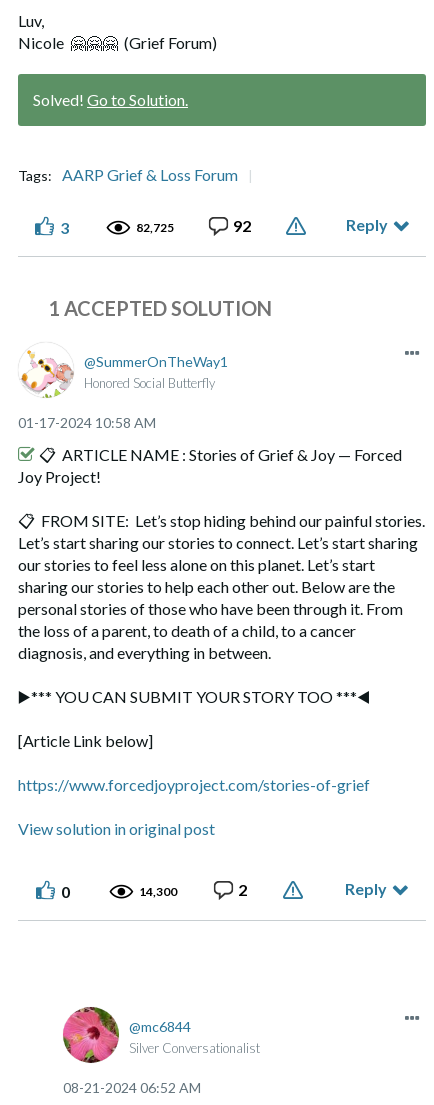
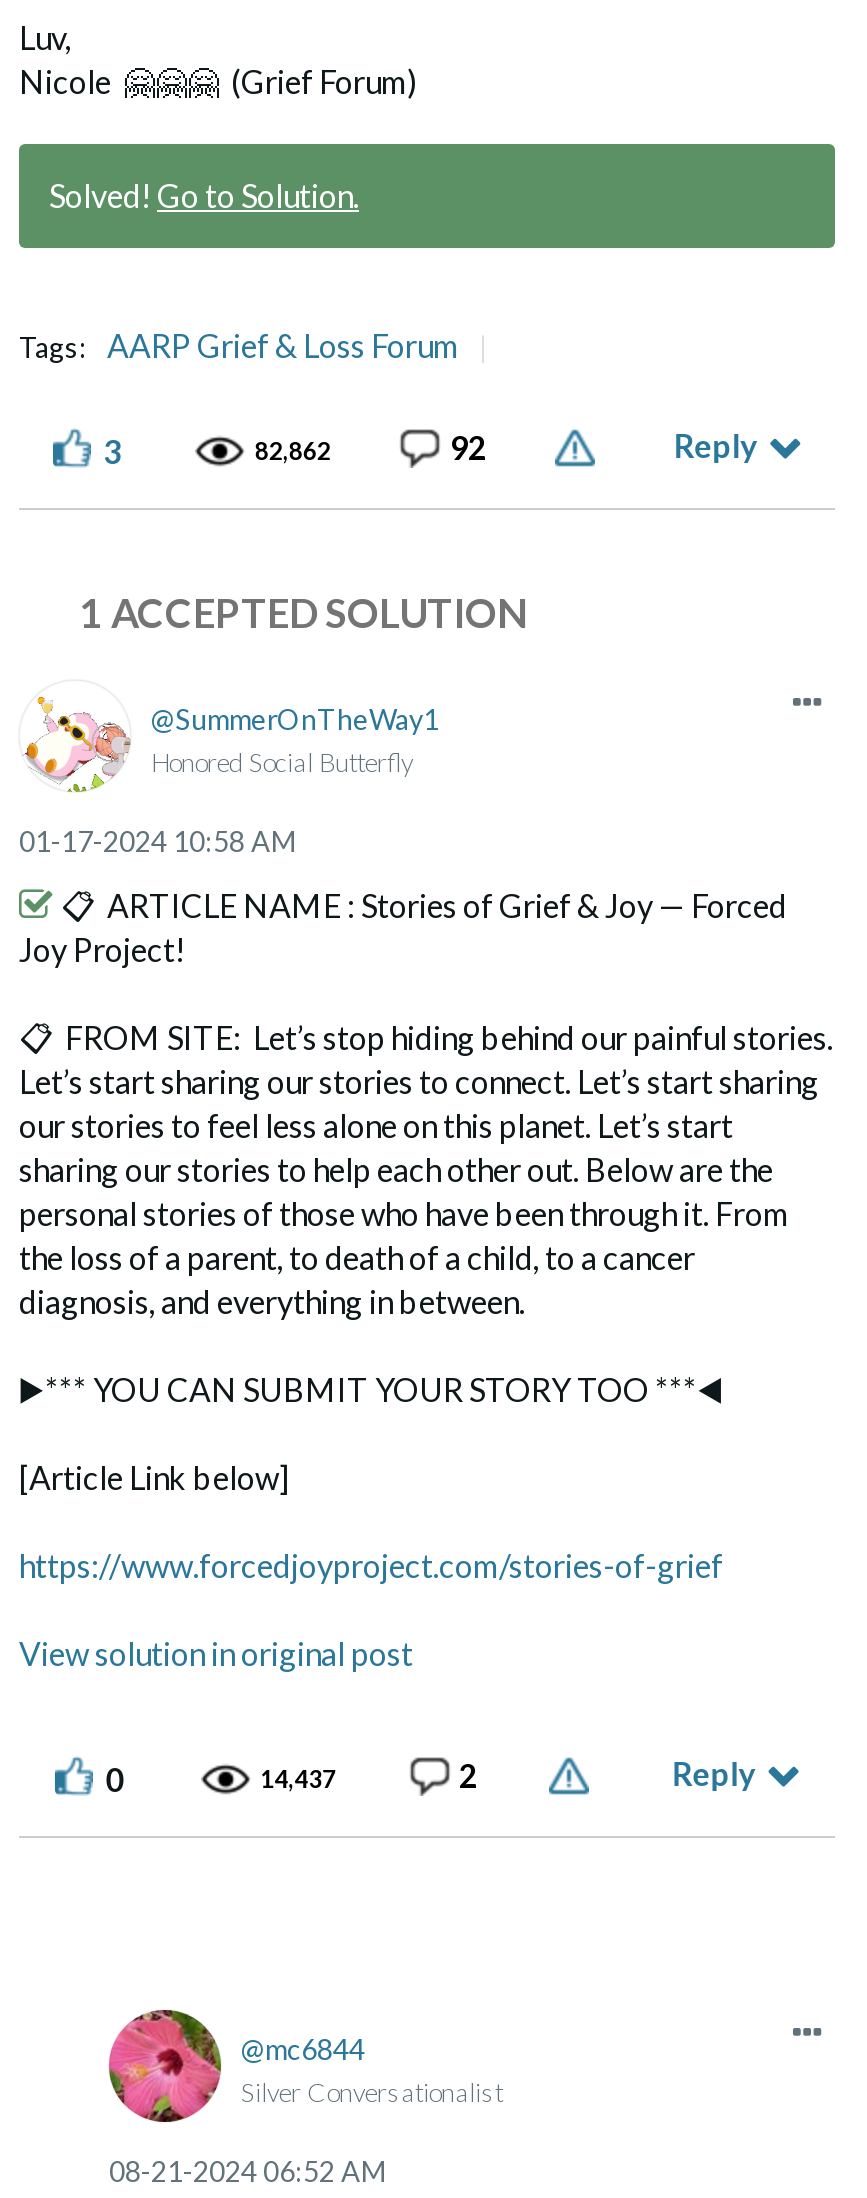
[136,220,174,235] 82,725 -> [255,435,331,465] 82,862
[139,884,177,899] 14,300 -> [260,1763,336,1793] 14,437

